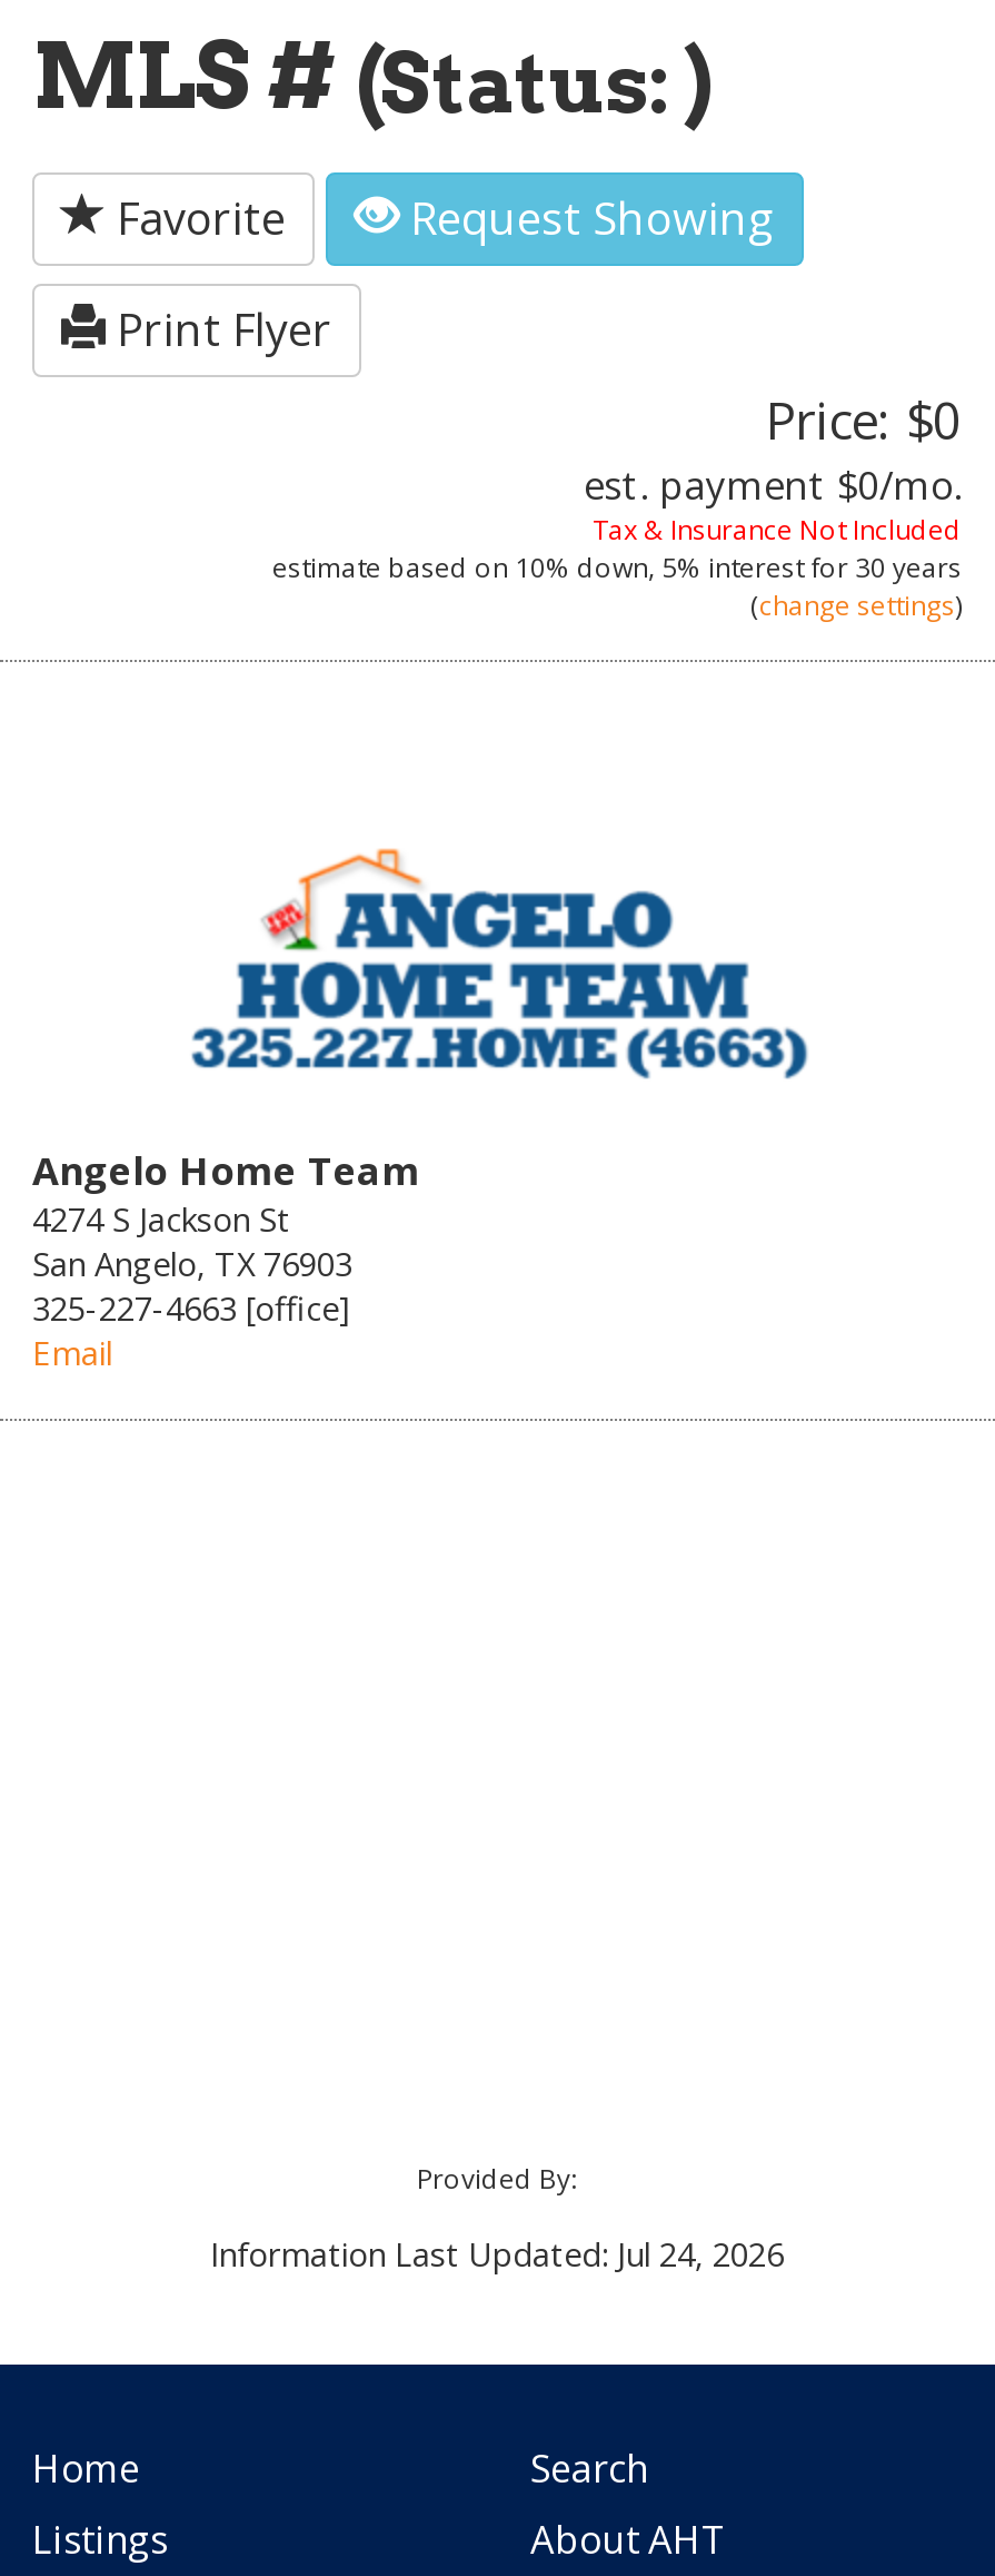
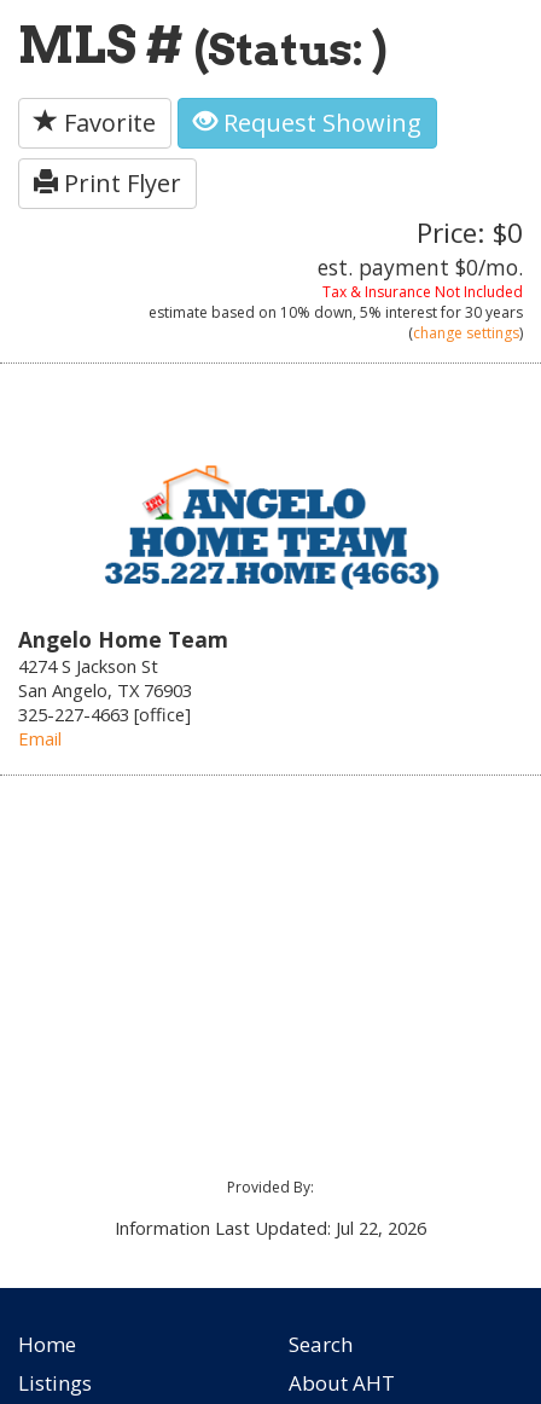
[210,2232,784,2276] Information Last Updated: Jul 24, 2026 -> [115,1216,426,1240] Information Last Updated: Jul 22, 2026

